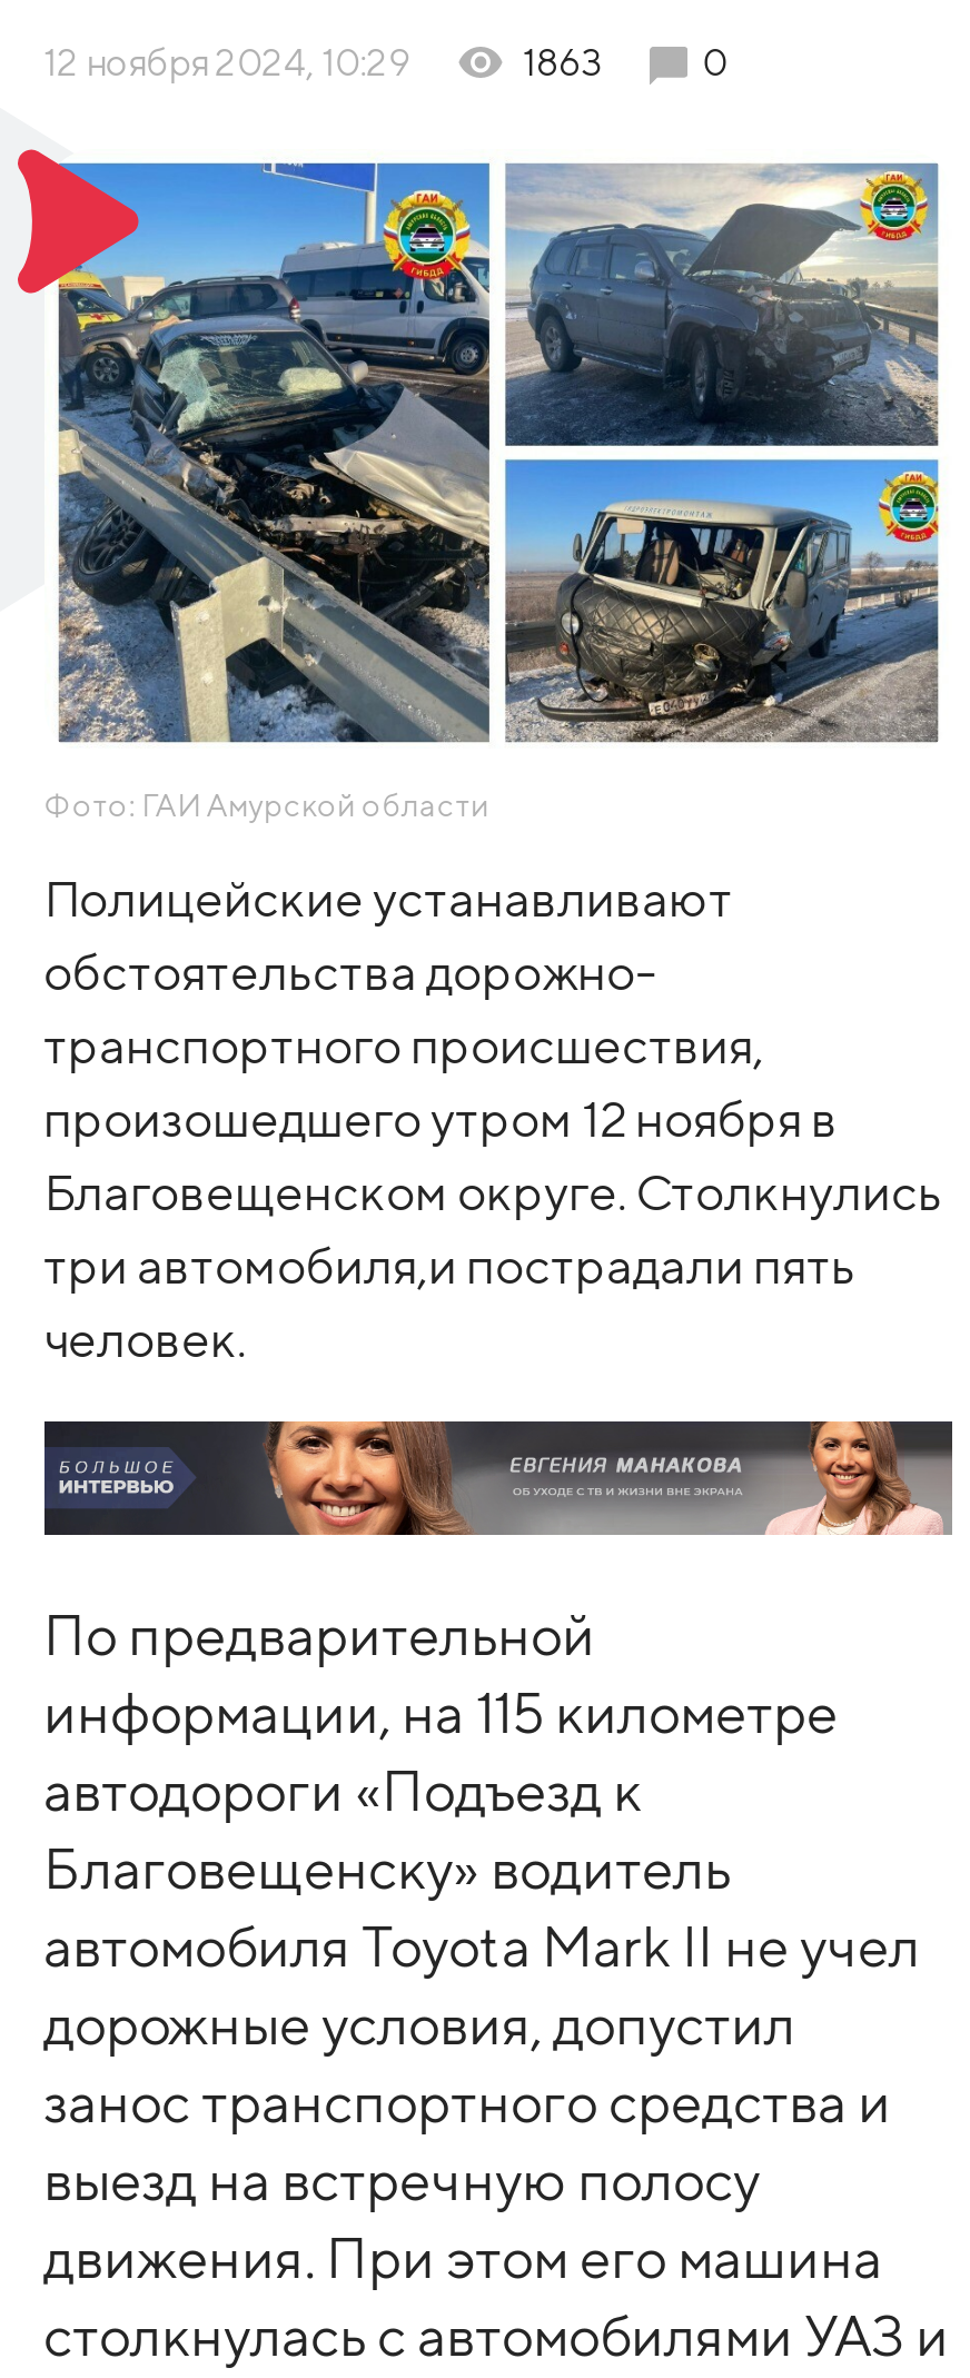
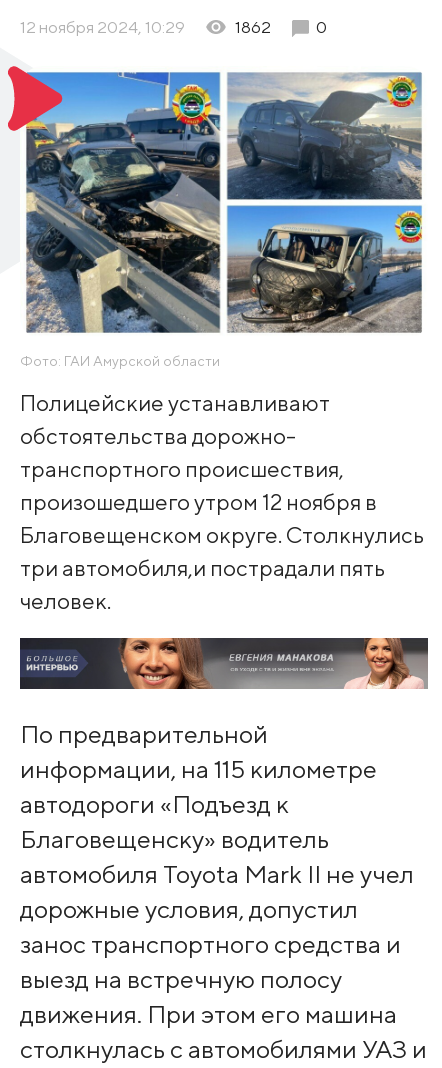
[523,40,603,85] 1863 -> [235,17,271,37] 1862

